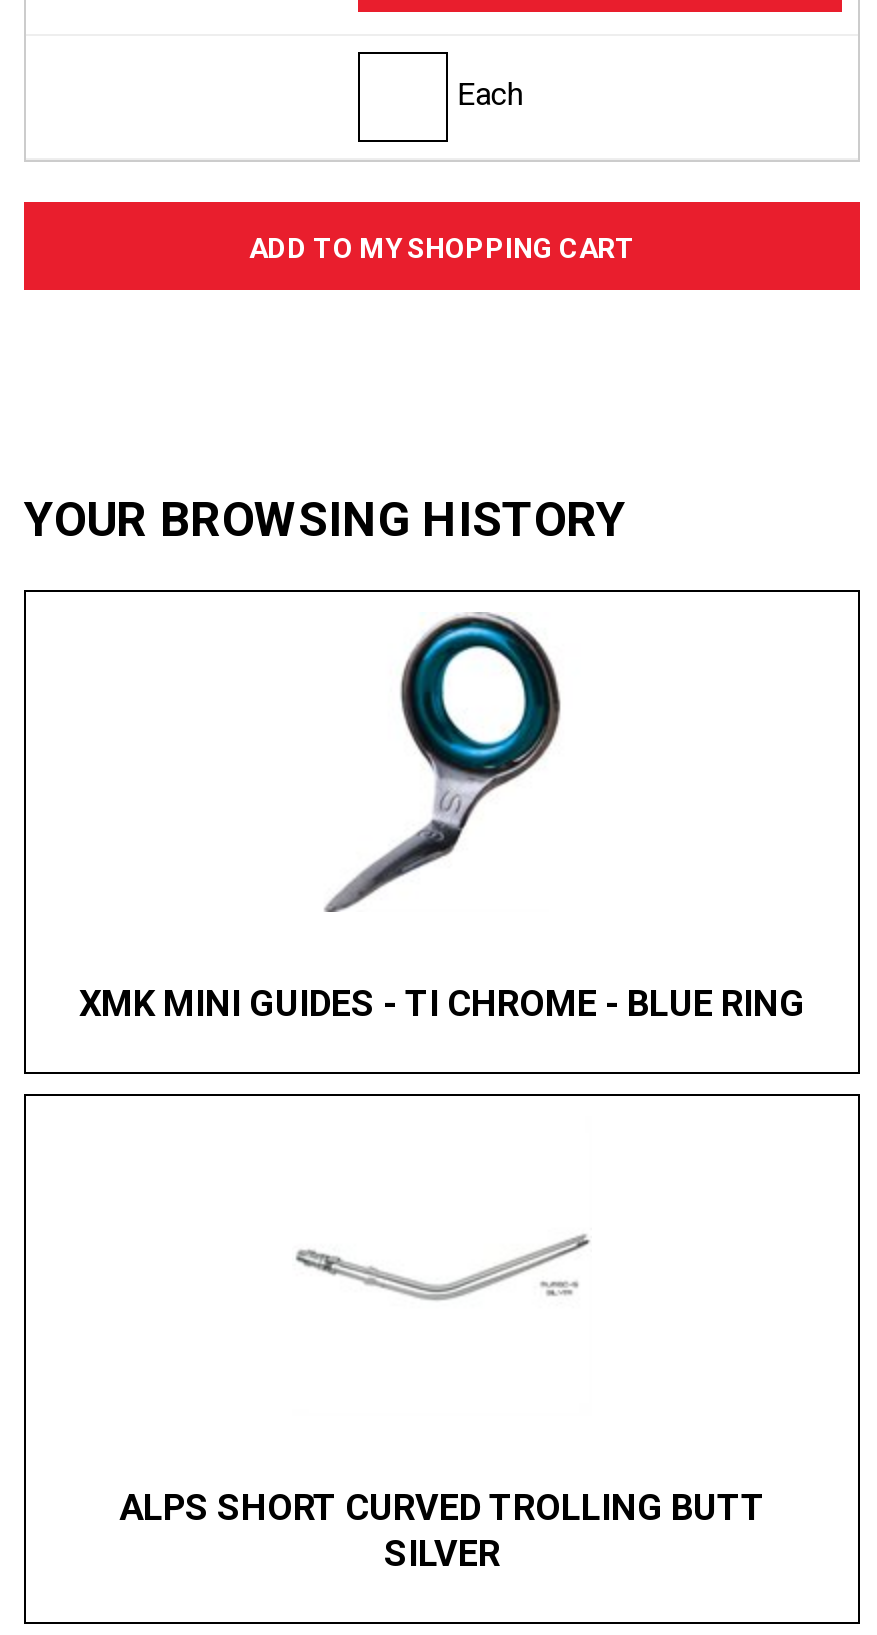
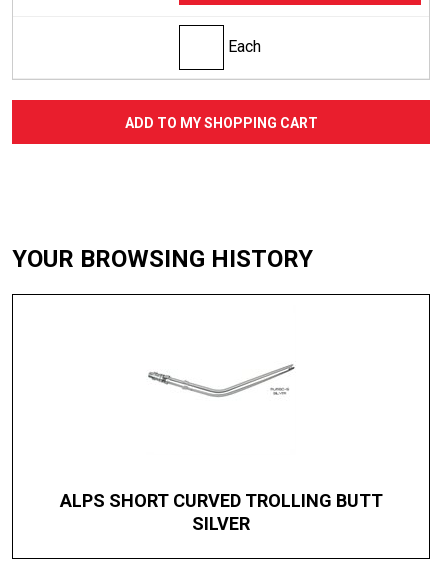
[79,612,805,1023] [image] | XMK MINI GUIDES - TI CHROME - BLUE RING -> none

